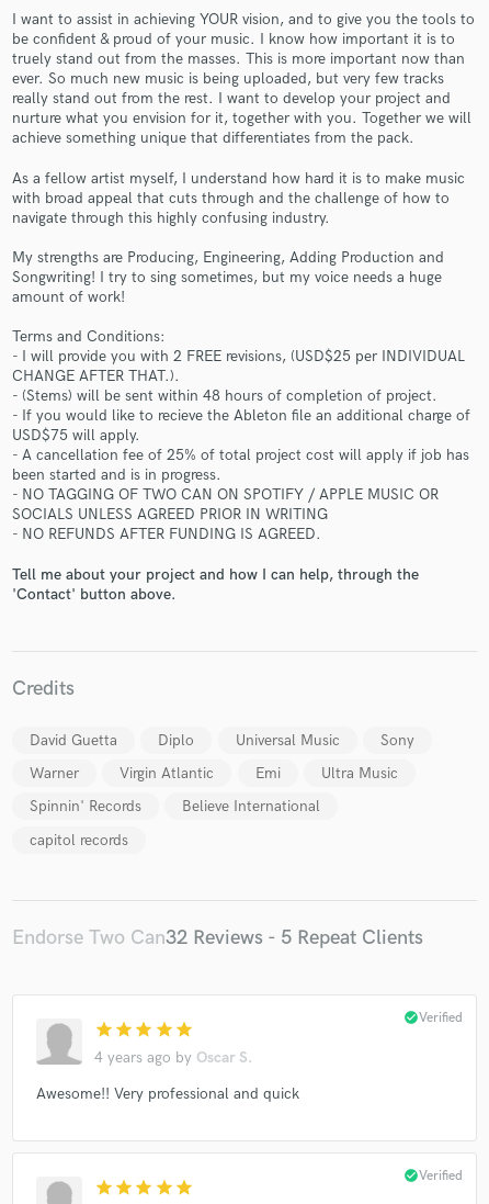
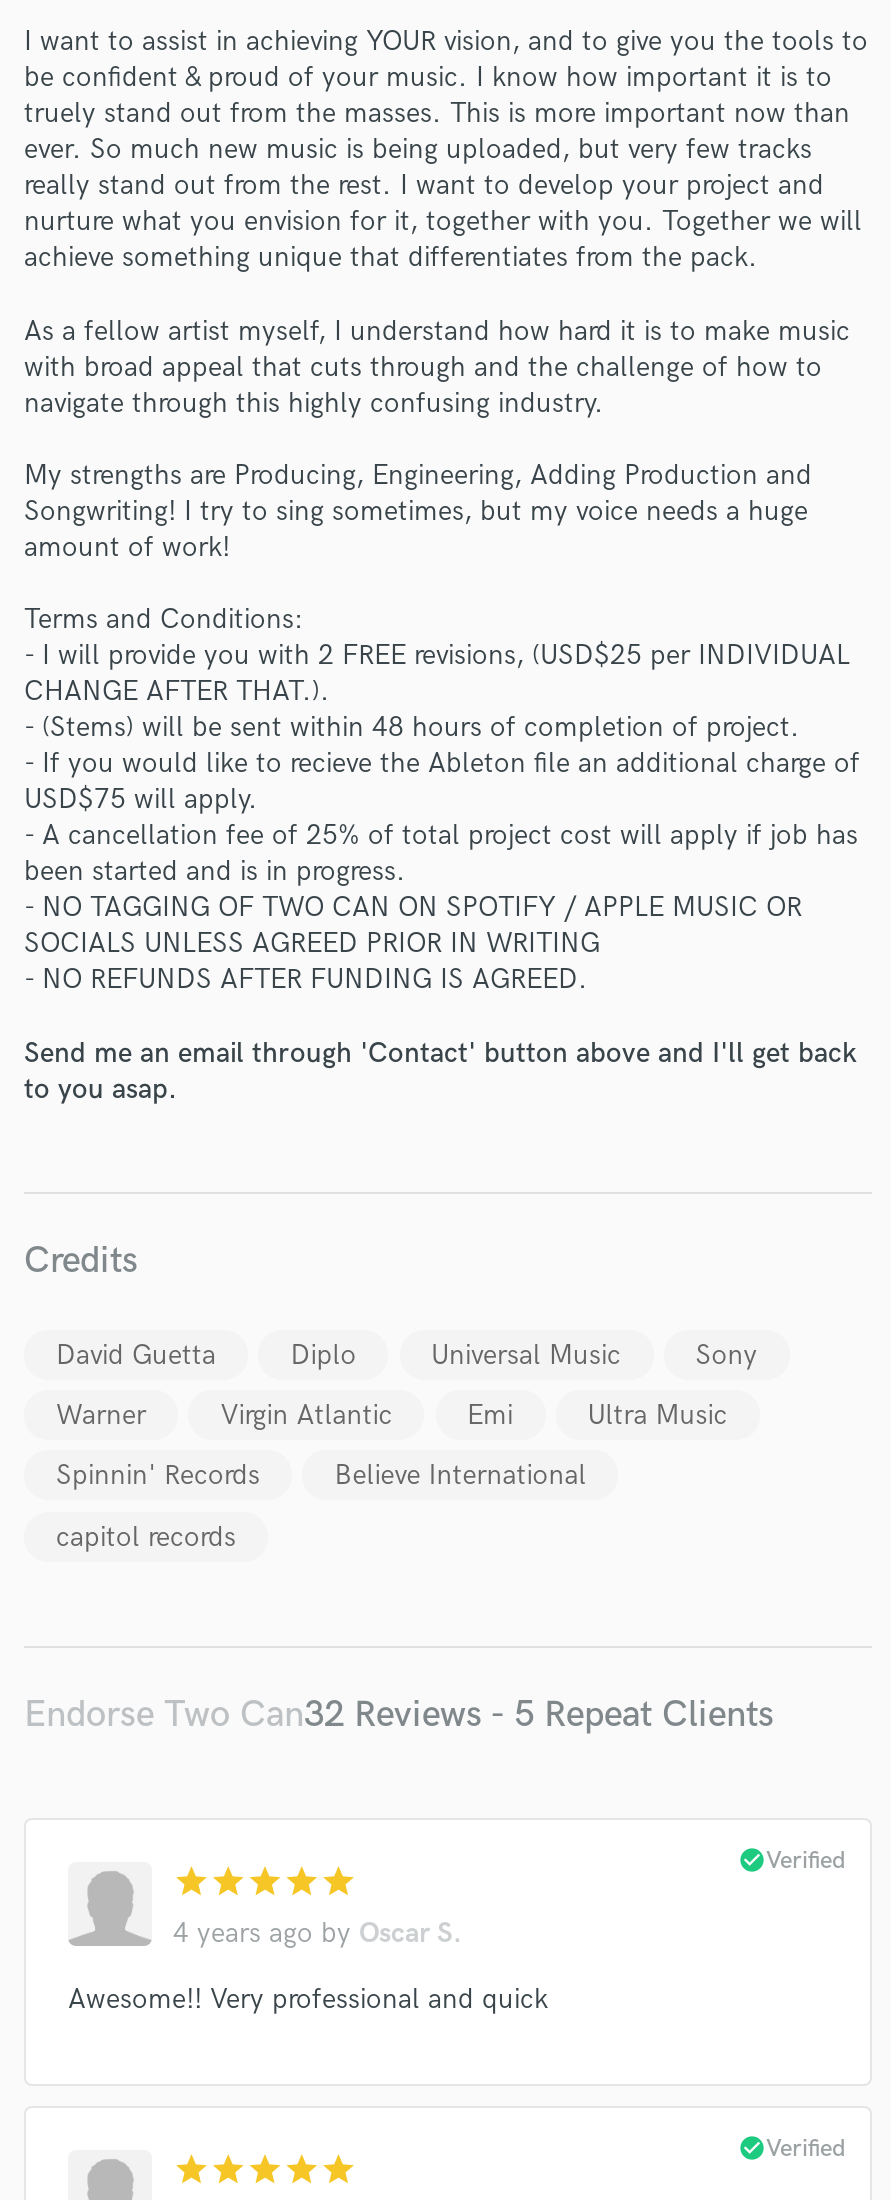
[12,565,419,603] Tell me about your project and how I can help, through the | 'Contact' button above. -> [24,1036,856,1106] Send me an email through 'Contact' button above and I'll get back | to you asap.

